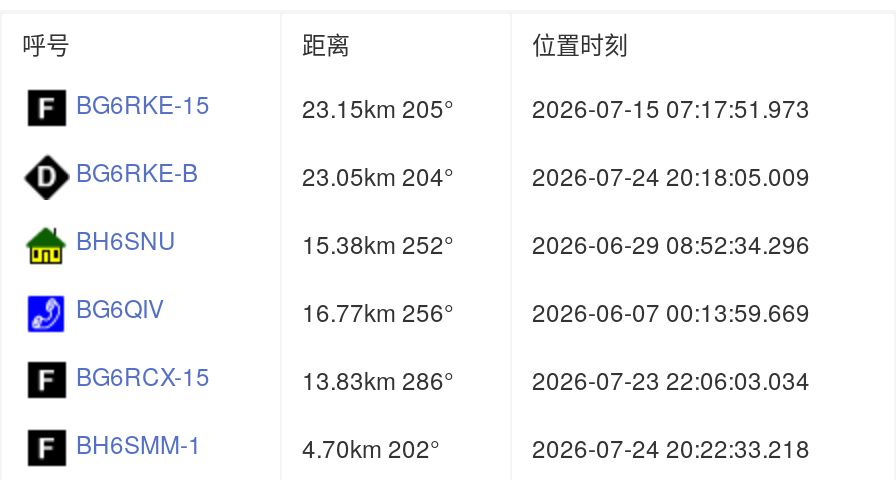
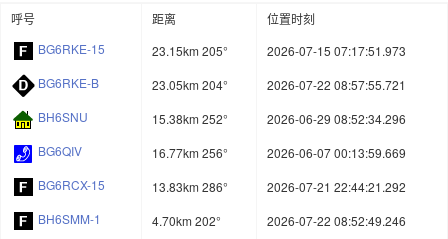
[532,158,810,192] 2026-07-24 20:18:05.009 -> [267,76,406,93] 2026-07-22 08:57:55.721
[532,362,810,396] 2026-07-23 22:06:03.034 -> [267,178,406,195] 2026-07-21 22:44:21.292
[532,430,810,464] 2026-07-24 20:22:33.218 -> [267,212,406,229] 2026-07-22 08:52:49.246

